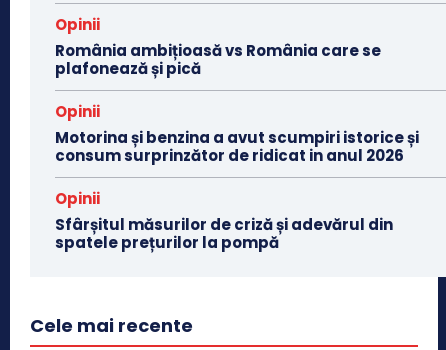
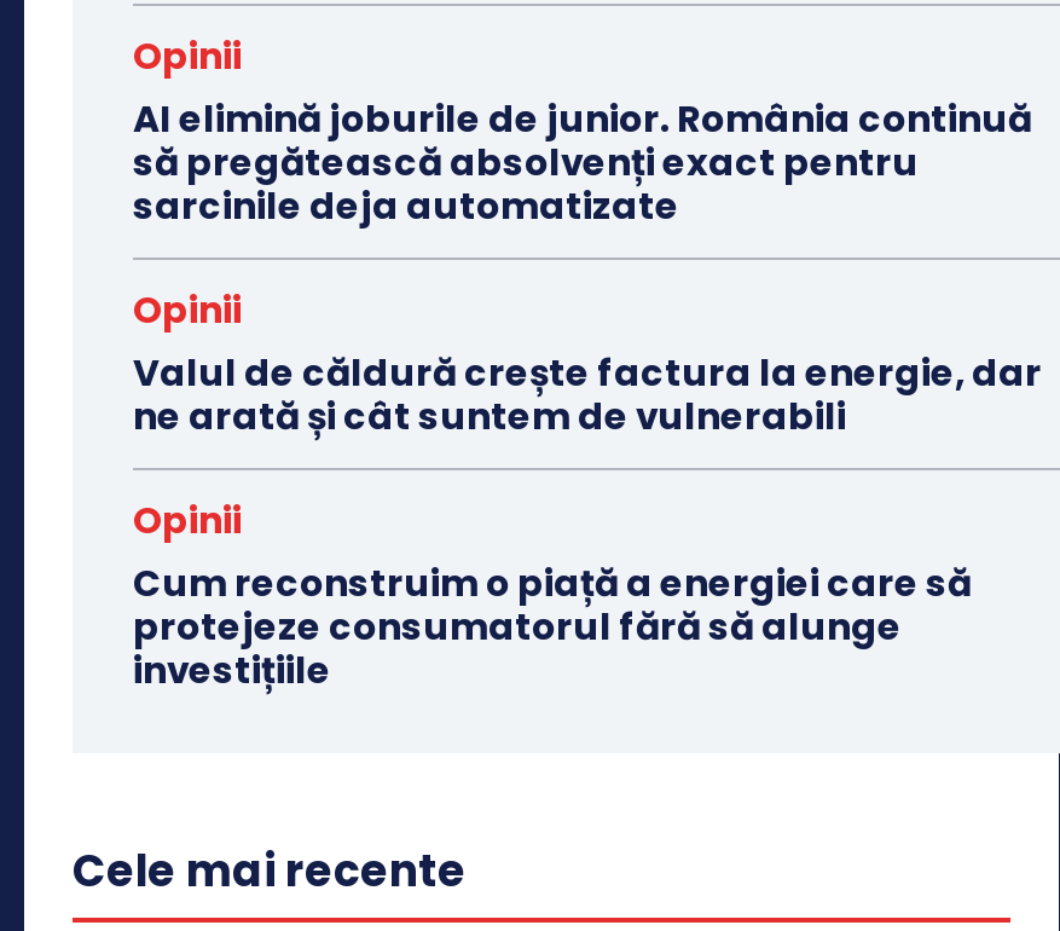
[55,40,381,79] România ambițioasă vs România care se | plafonează și pică -> [133,94,1032,232] AI elimină joburile de junior. România continuă | să pregătească absolvenți exact pentru | sarcinile deja automatizate
[55,127,419,166] Motorina și benzina a avut scumpiri istorice și | consum surprinzător de ridicat in anul 2026 -> [133,348,1042,442] Valul de căldură crește factura la energie, dar | ne arată și cât suntem de vulnerabili
[55,214,393,253] Sfârșitul măsurilor de criză și adevărul din | spatele prețurilor la pompă -> [133,558,972,696] Cum reconstruim o piață a energiei care să | protejeze consumatorul fără să alunge | investițiile

